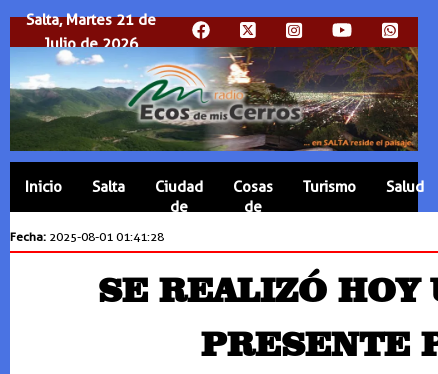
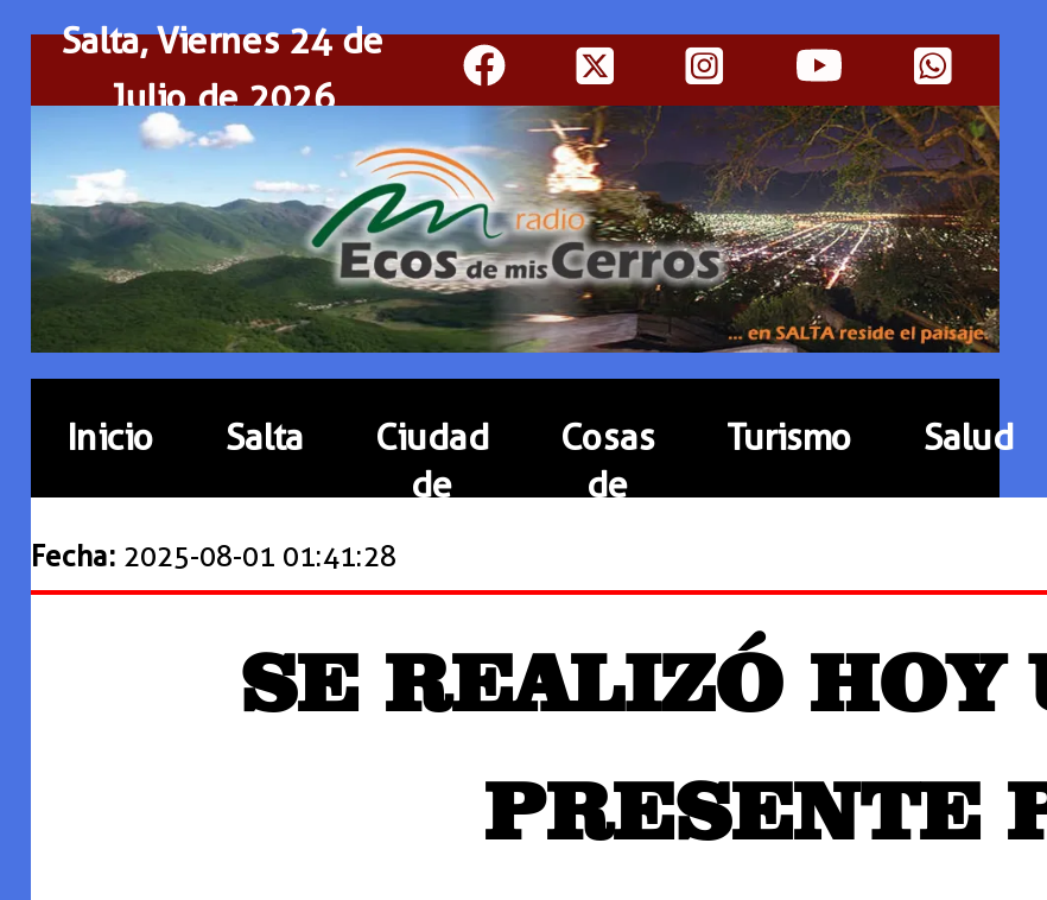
[26,11,156,29] Salta, Martes 21 de -> [61,20,384,63] Salta, Viernes 24 de

